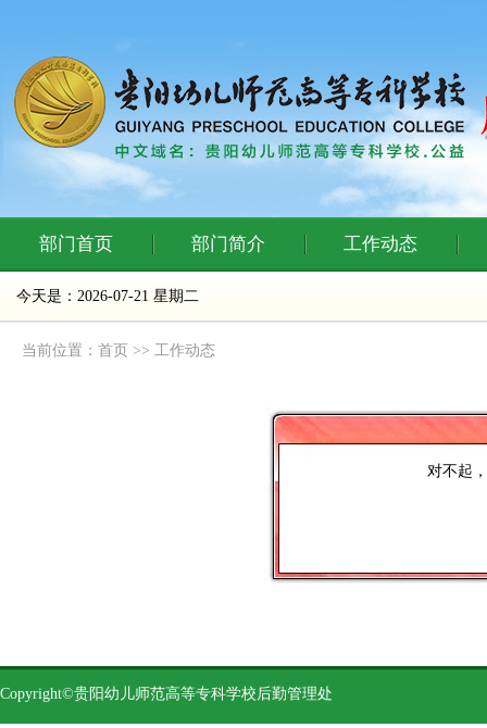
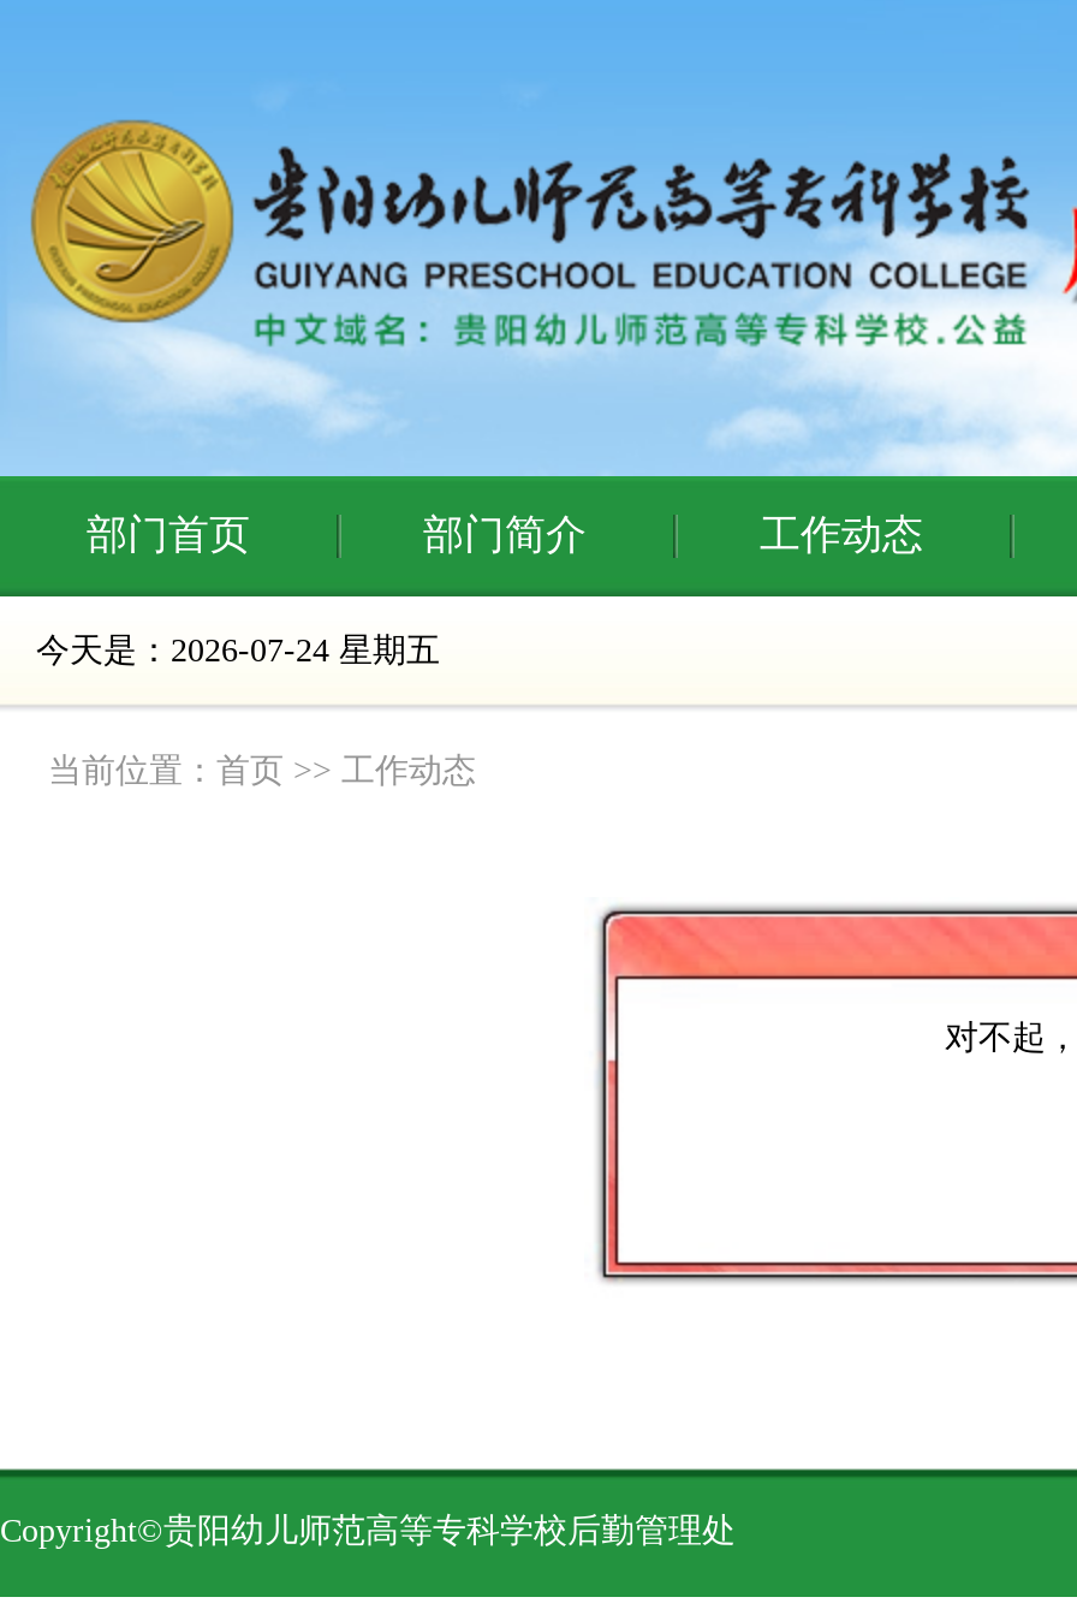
[16,288,199,304] 今天是：2026-07-21 星期二 -> [36,633,440,669] 今天是：2026-07-24 星期五

